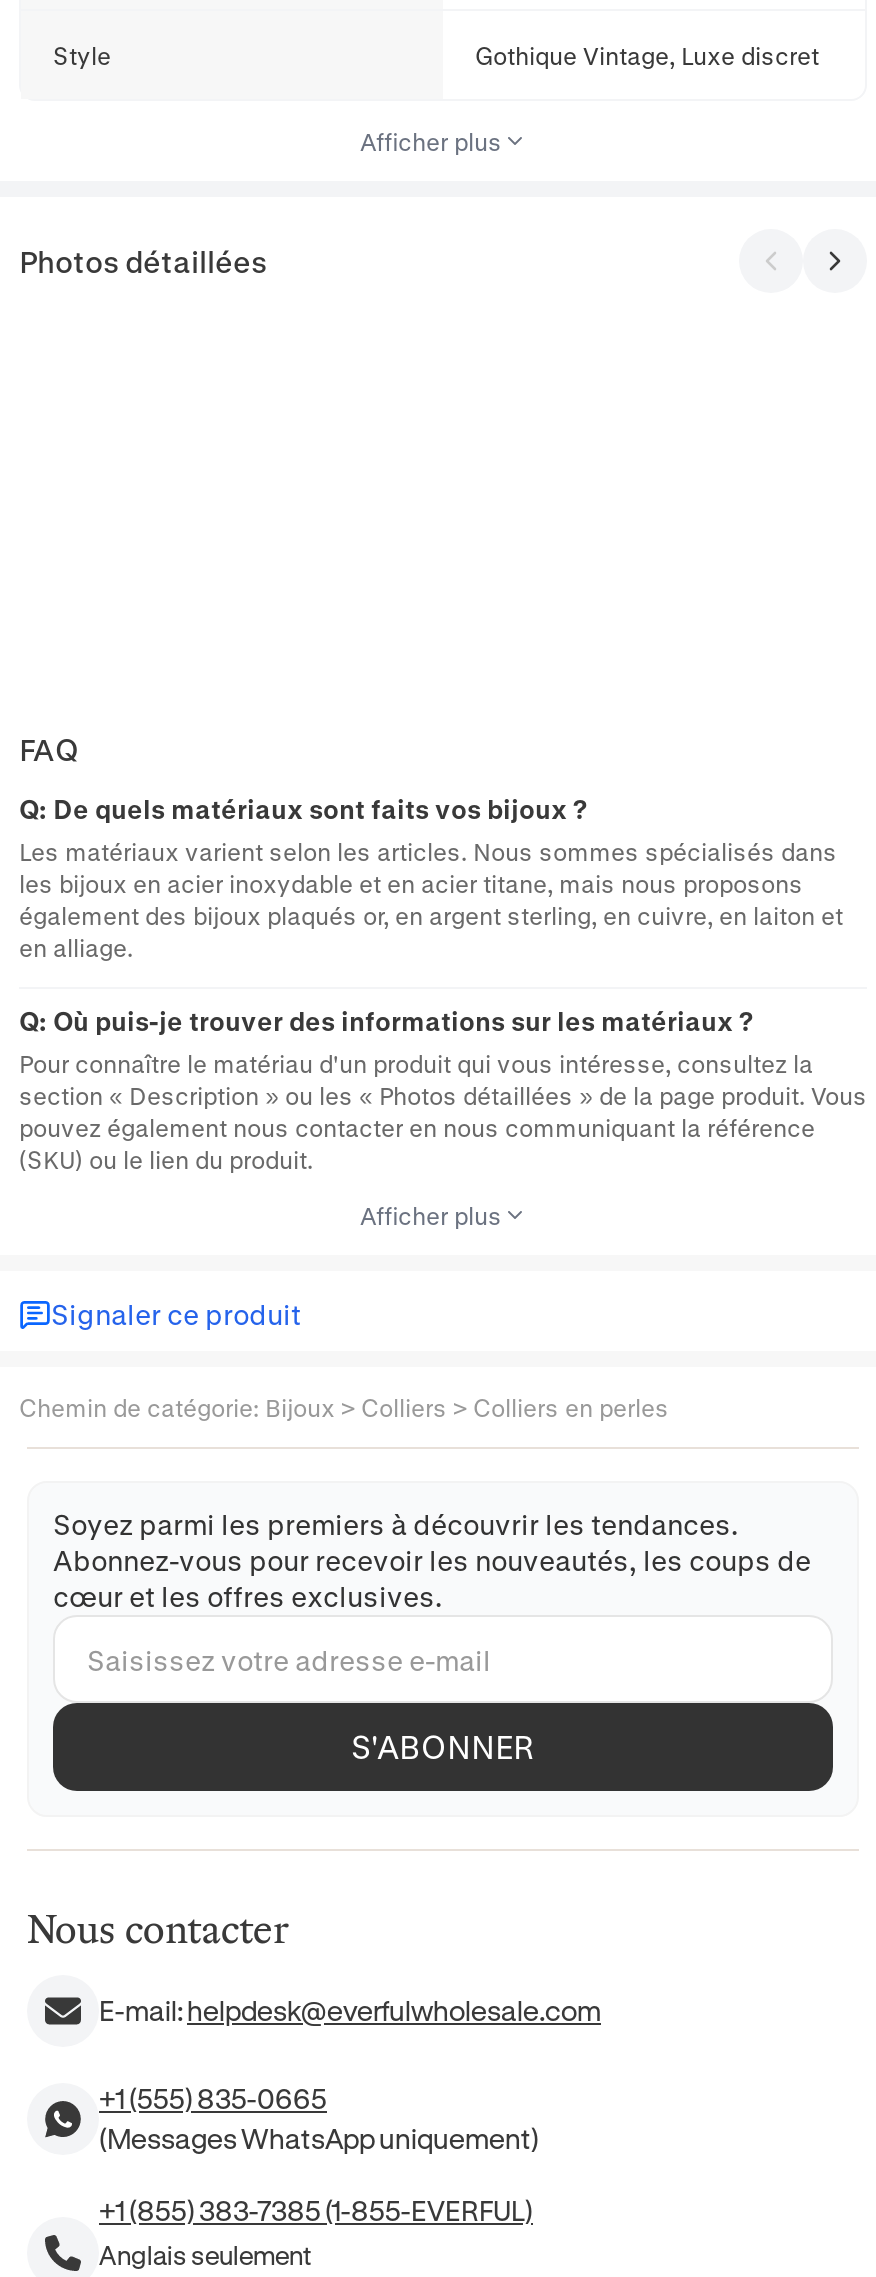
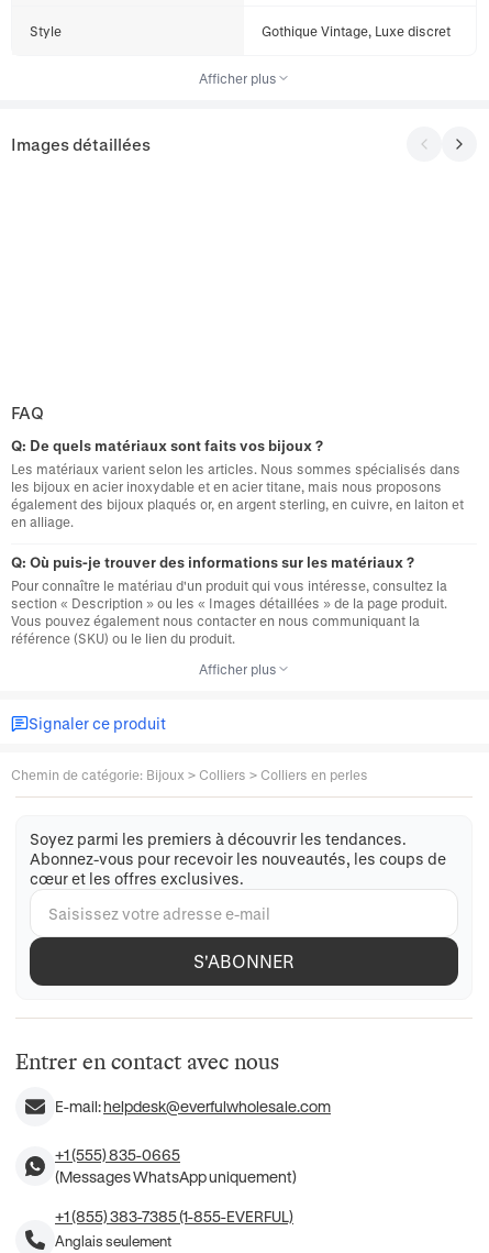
[19,243,267,279] Photos détaillées -> [11,134,151,154] Images détaillées
[19,1081,867,1173] section « Description » ou les « Photos détaillées » de la page produit. Vous | pouvez également nous contacter en nous communiquant la référence | (SKU) ou le lien du produit. -> [11,595,447,646] section « Description » ou les « Images détaillées » de la page produit. | Vous pouvez également nous contacter en nous communiquant la | référence (SKU) ou le lien du produit.
[27,1905,289,1953] Nous contacter -> [15,1049,279,1075] Entrer en contact avec nous

